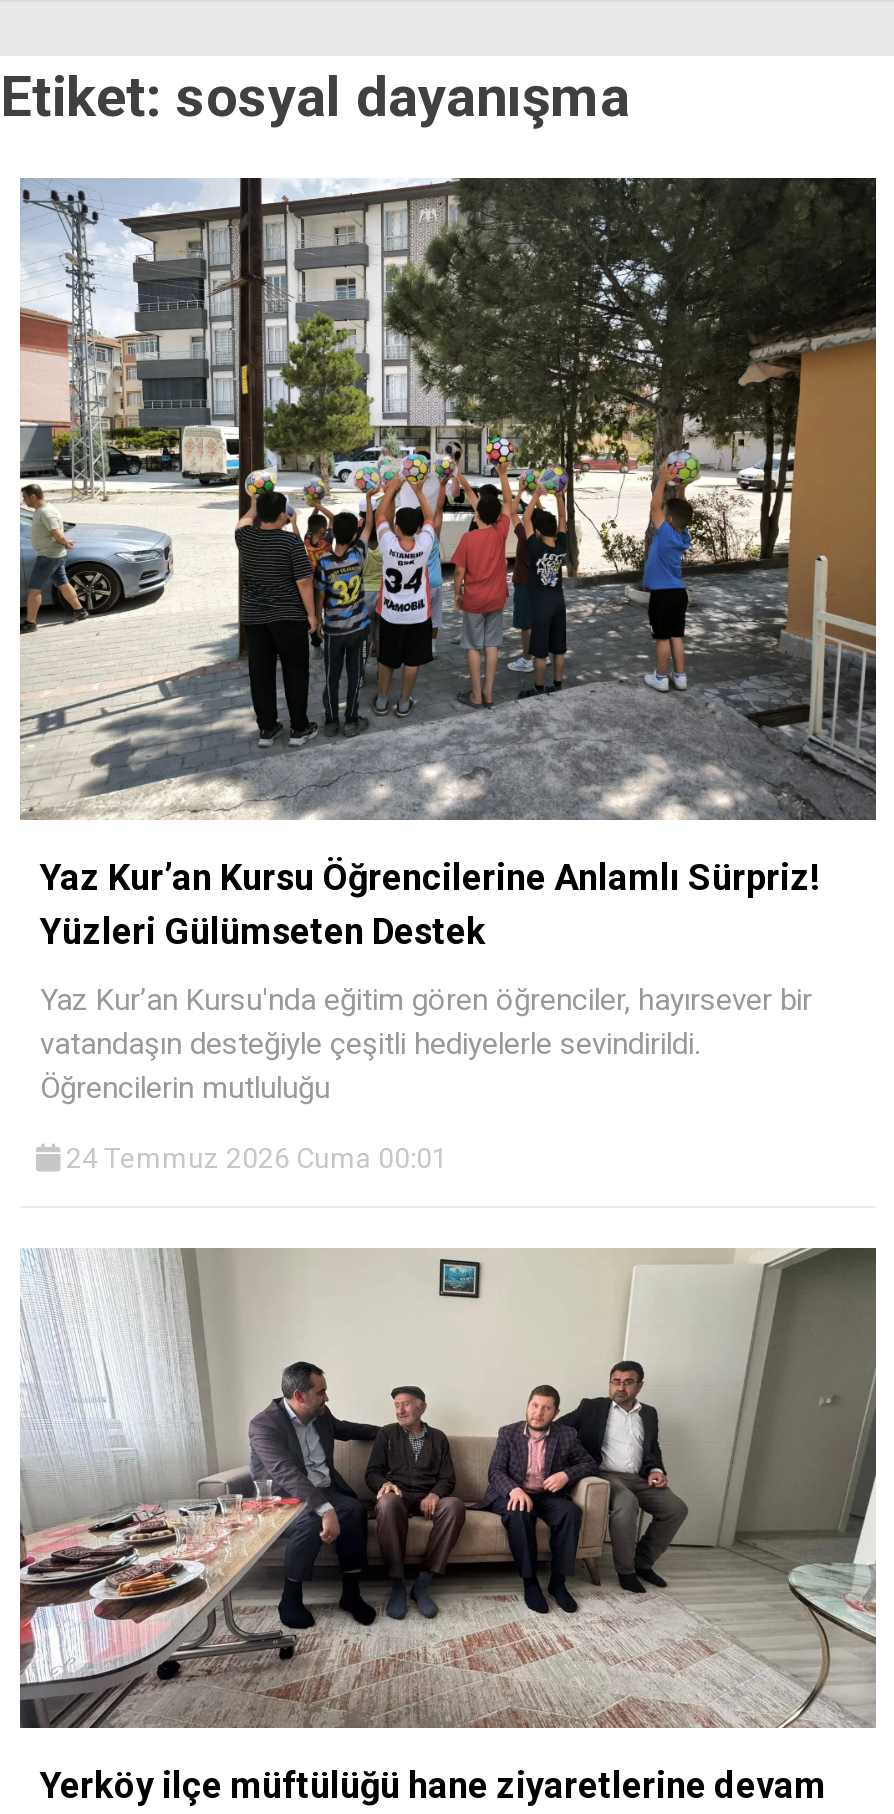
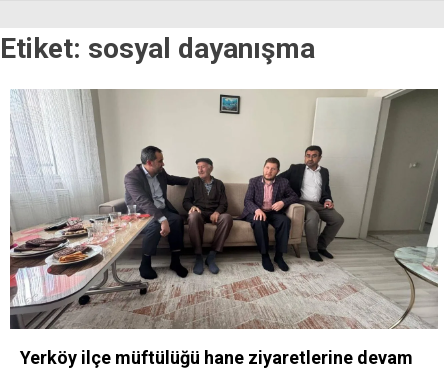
[18,176,878,1173] [image] | Yaz Kur’an Kursu Öğrencilerine Anlamlı Sürpriz! | Yüzleri Gülümseten Destek | Yaz Kur’an Kursu'nda eğitim gören öğrenciler, hayırsever bir | vatandaşın desteğiyle çeşitli hediyelerle sevindirildi. | Öğrencilerin mutluluğu | 24 Temmuz 2026 Cuma 00:01 -> none

